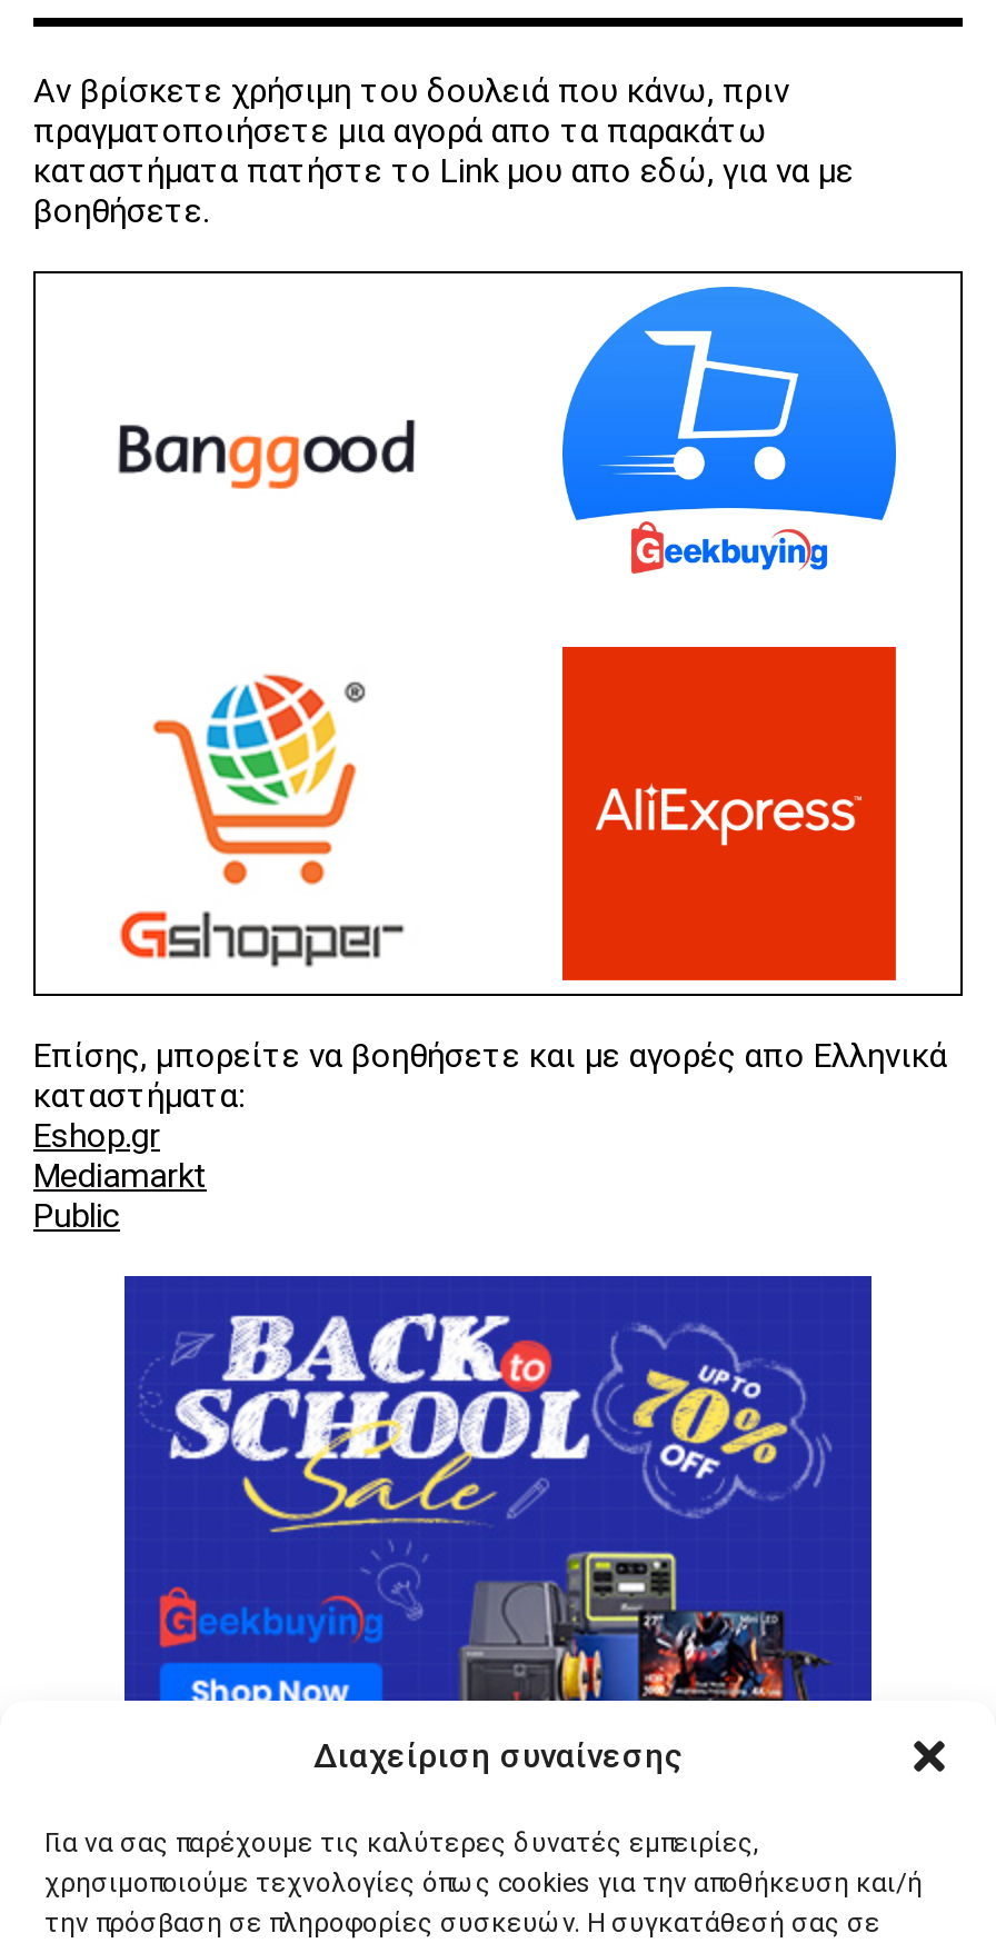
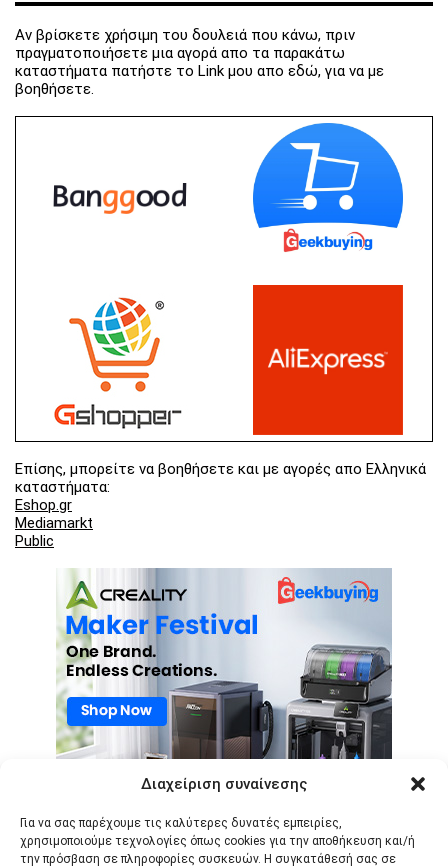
[122,1274,874,1703] [image] -> [55,568,393,760] [image]

